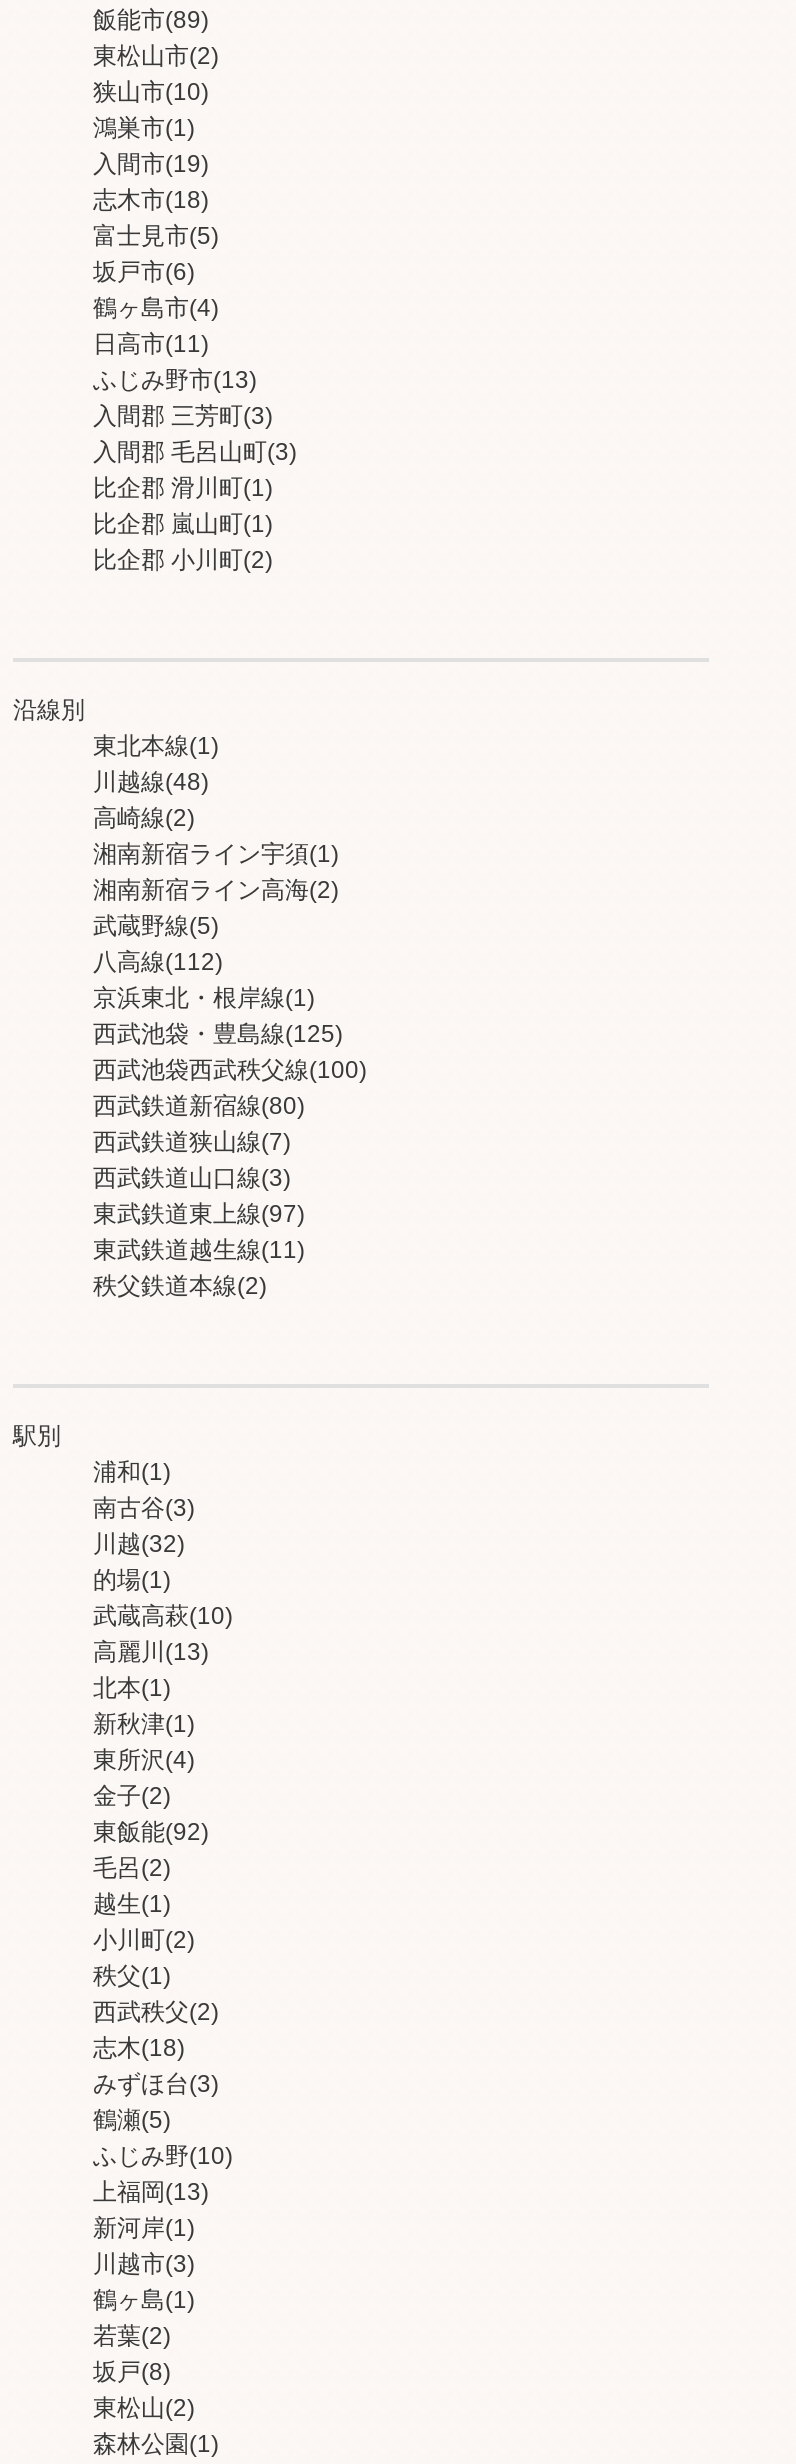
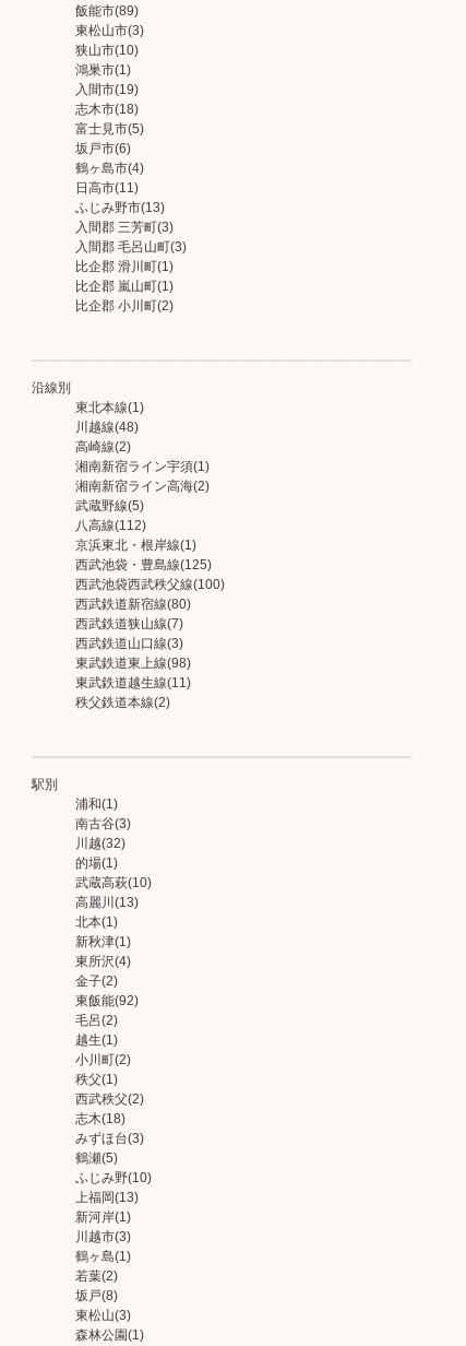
[93,42,219,70] 東松山市(2) -> [75,23,144,38] 東松山市(3)
[93,1200,305,1228] 東武鉄道東上線(97) -> [75,655,191,671] 東武鉄道東上線(98)
[93,2393,195,2421] 東松山(2) -> [75,1307,131,1323] 東松山(3)

